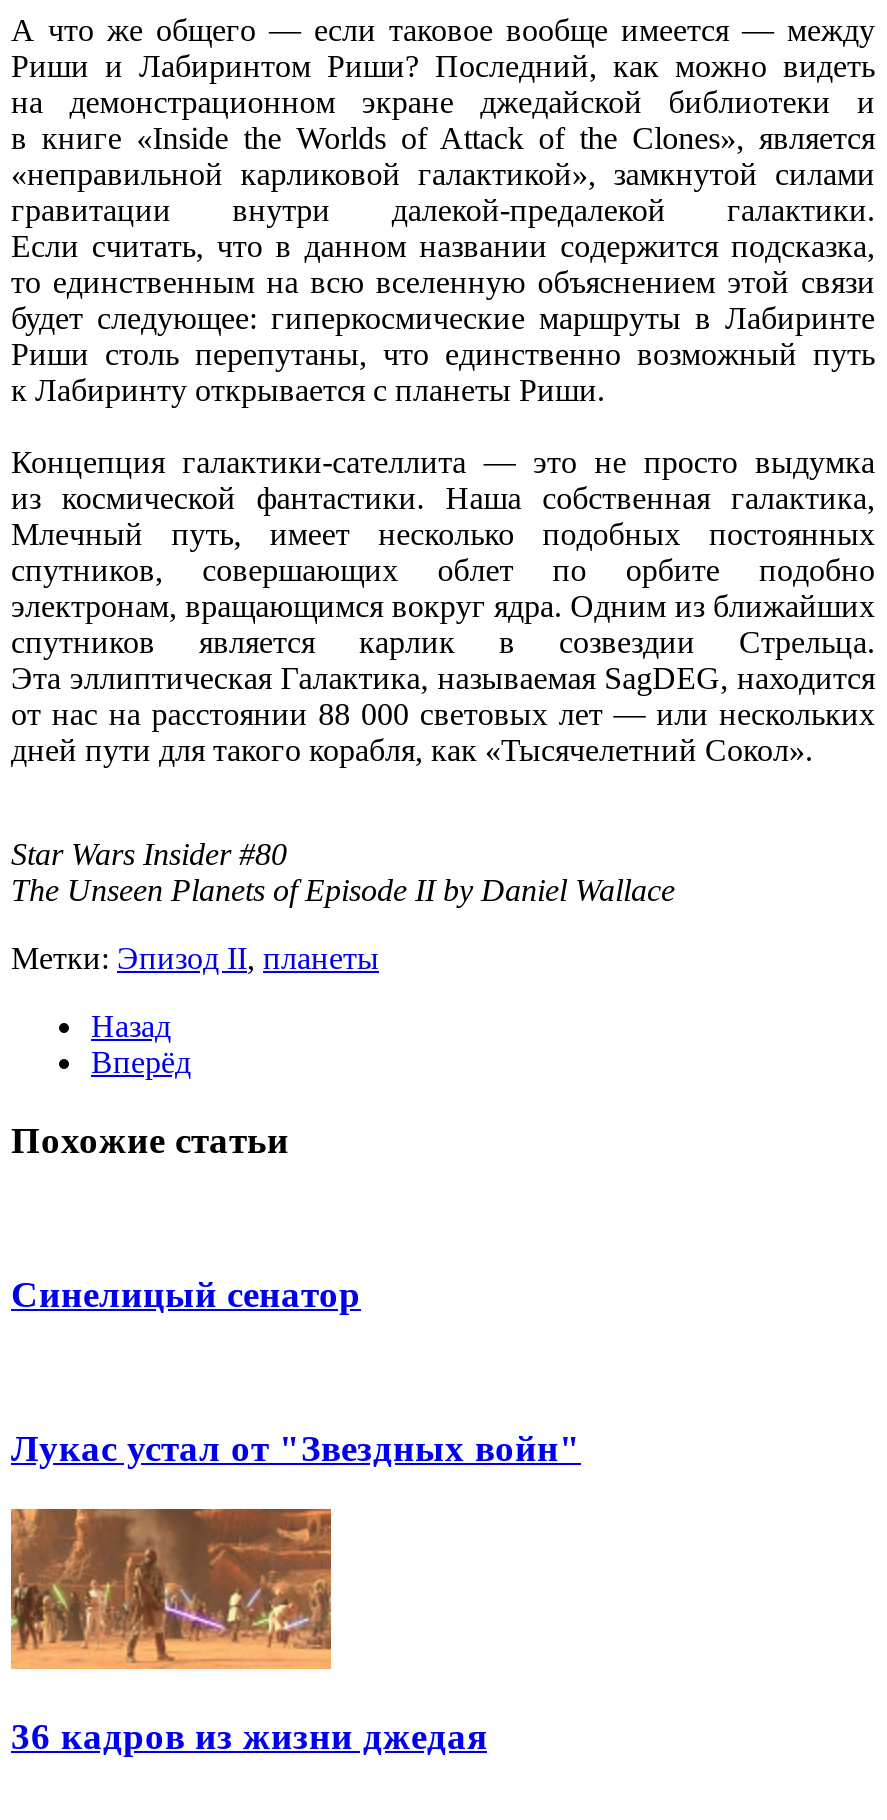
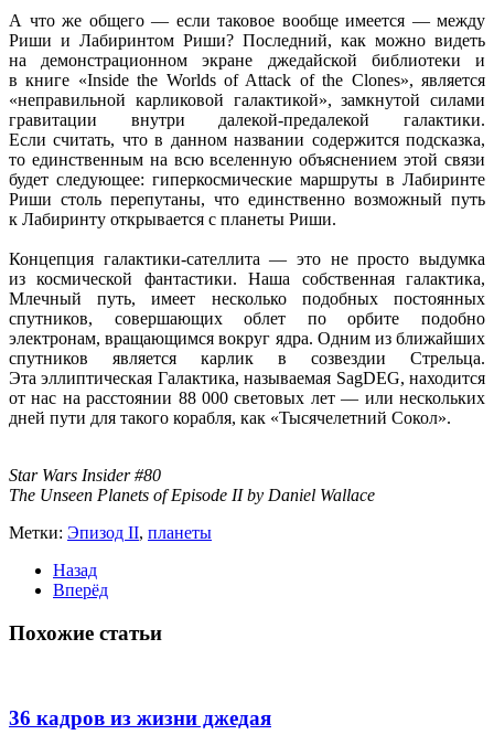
[11,1273,361,1315] Синелицый сенатор -> none
[11,1428,581,1470] Лукас устал от "Звездных войн" -> none
[9,1507,333,1671] [image] -> none

